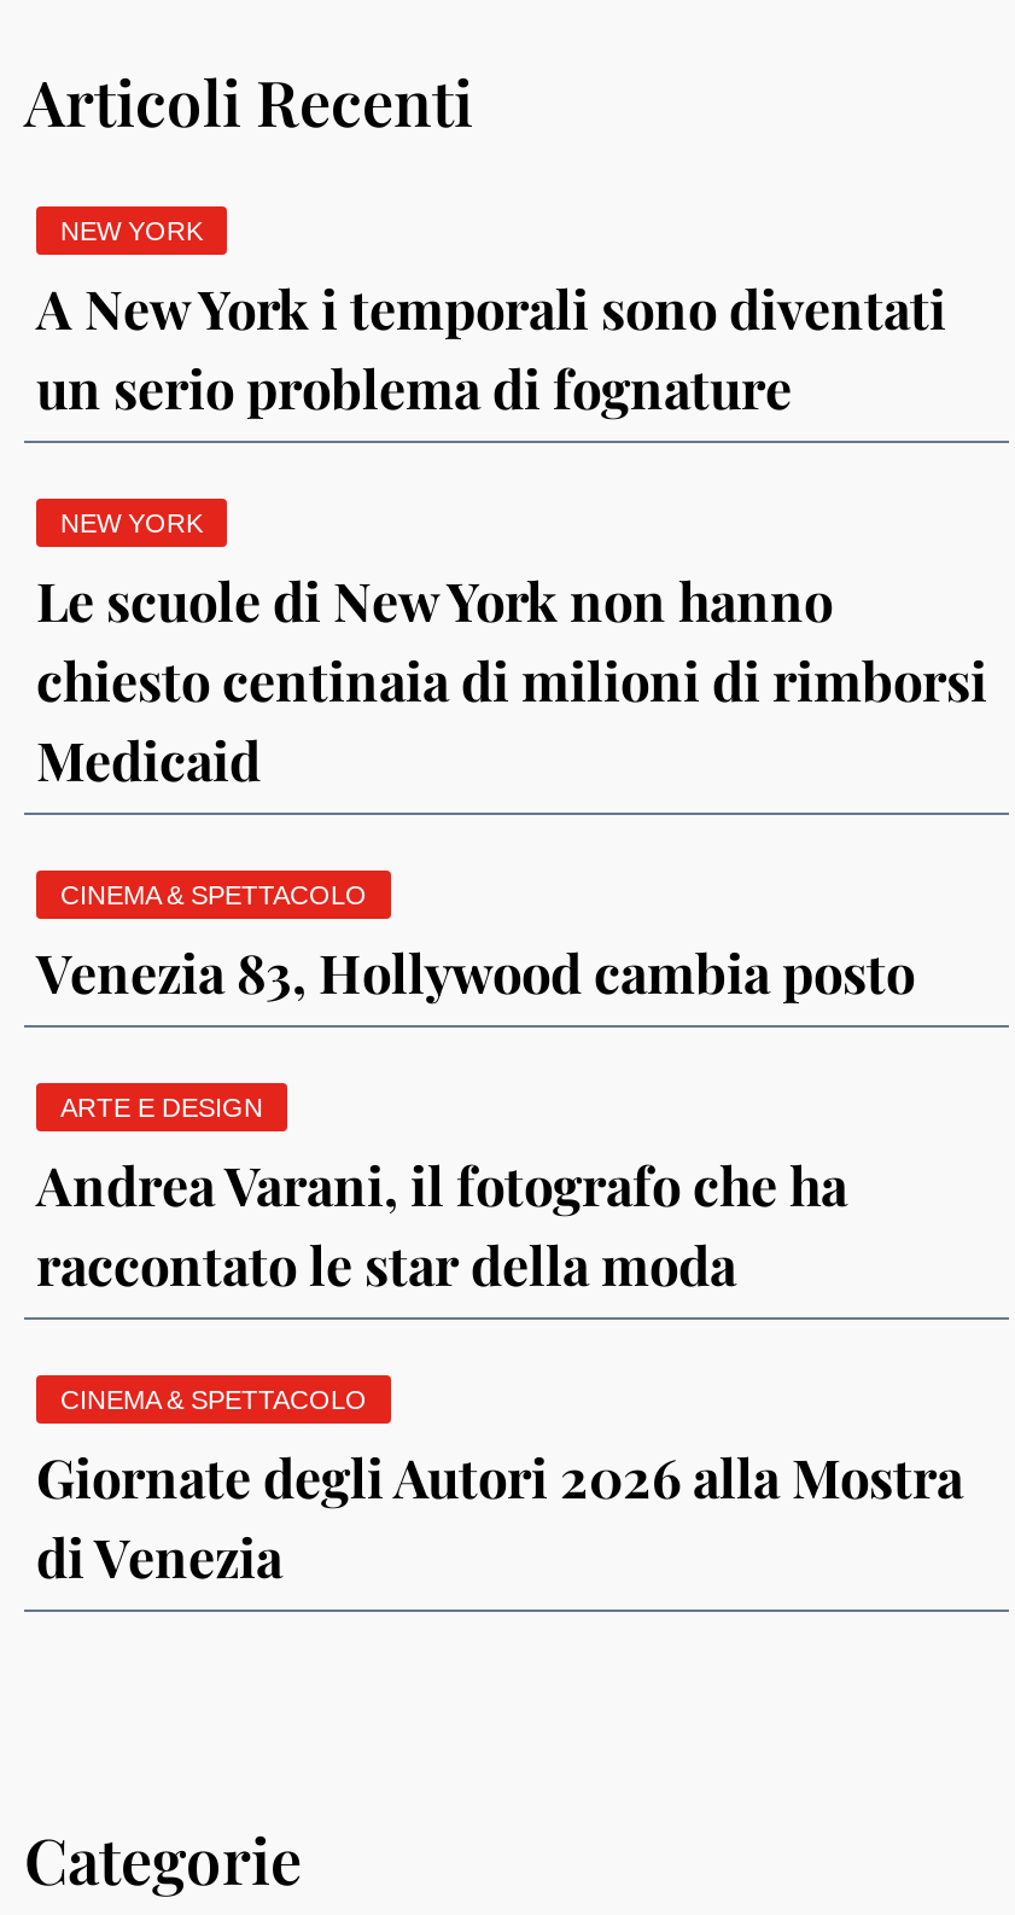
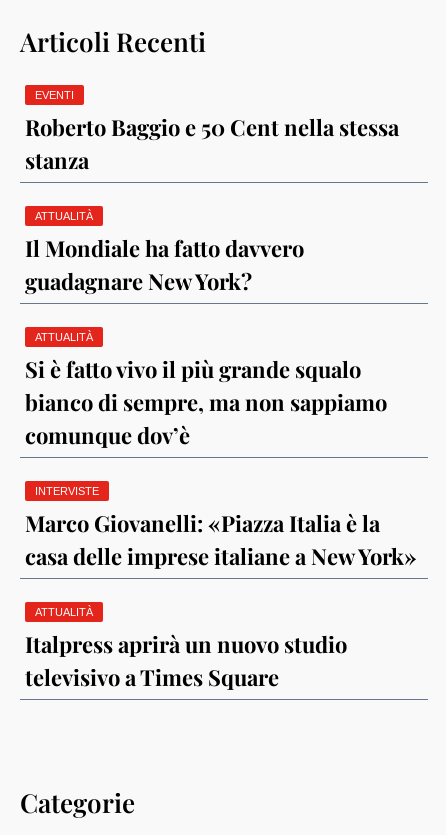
[36,216,946,424] NEW YORK | A New York i temporali sono diventati | un serio problema di fognature -> [25,89,399,175] EVENTI | Roberto Baggio e 50 Cent nella stessa | stanza
[36,508,987,795] NEW YORK | Le scuole di New York non hanno | chiesto centinaia di milioni di rimborsi | Medicaid -> [25,210,304,296] ATTUALITÀ | Il Mondiale ha fatto davvero | guadagnare New York?
[36,880,915,1008] CINEMA & SPETTACOLO | Venezia 83, Hollywood cambia posto -> [25,331,387,450] ATTUALITÀ | Si è fatto vivo il più grande squalo | bianco di sempre, ma non sappiamo | comunque dov’è
[36,1092,847,1300] ARTE E DESIGN | Andrea Varani, il fotografo che ha | raccontato le star della moda -> [25,485,417,571] INTERVISTE | Marco Giovanelli: «Piazza Italia è la | casa delle imprese italiane a New York»
[36,1385,963,1592] CINEMA & SPETTACOLO | Giornate degli Autori 2026 alla Mostra | di Venezia -> [25,606,347,692] ATTUALITÀ | Italpress aprirà un nuovo studio | televisivo a Times Square

